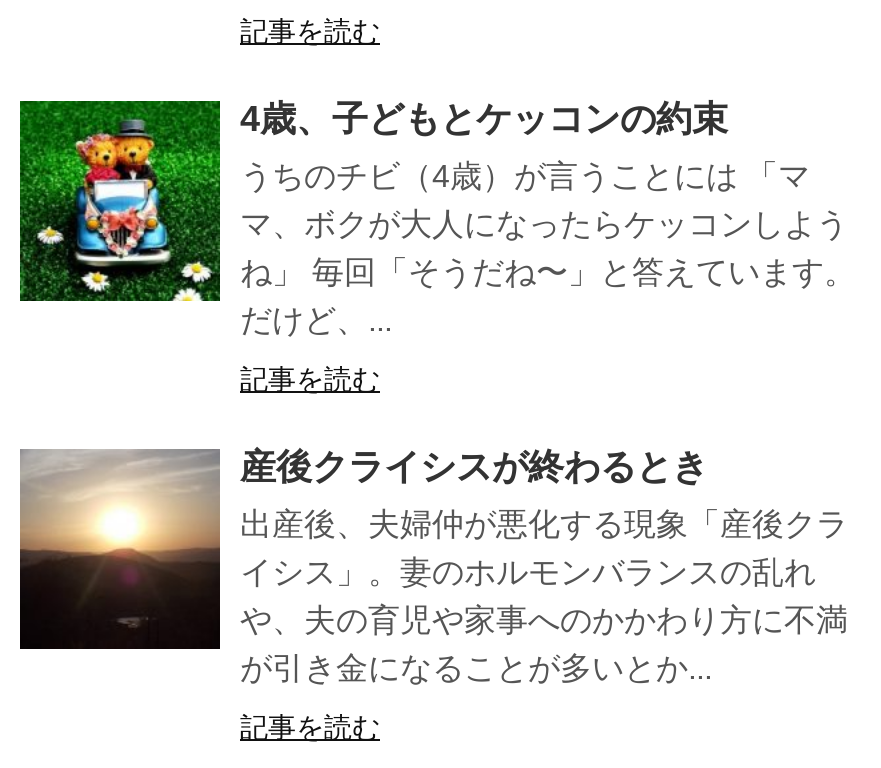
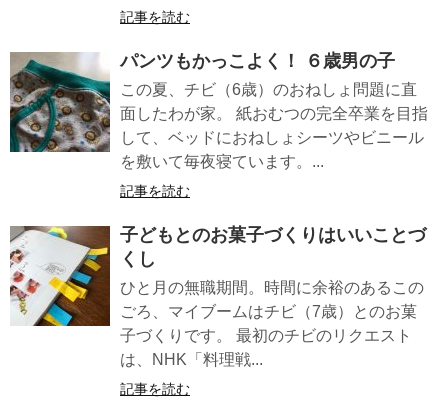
[18,98,728,303] [image] | 4歳、子どもとケッコンの約束 -> [9,51,395,153] [image] | パンツもかっこよく！ ６歳男の子
[240,158,856,336] うちのチビ（4歳）が言うことには 「マ | マ、ボクが大人になったらケッコンしよう | ね」 毎回「そうだね〜」と答えています。 | だけど、... -> [120,81,428,170] この夏、チビ（6歳）のおねしょ問題に直 | 面したわが家。 紙おむつの完全卒業を目指 | して、ベッドにおねしょシーツやビニール | を敷いて毎夜寝ています。...
[18,446,708,651] [image] | 産後クライシスが終わるとき -> [10,225,426,327] [image] | 子どもとのお菓子づくりはいいことづ | くし
[240,506,848,684] 出産後、夫婦仲が悪化する現象「産後クラ | イシス」。妻のホルモンバランスの乱れ | や、夫の育児や家事へのかかわり方に不満 | が引き金になることが多いとか... -> [120,279,424,368] ひと月の無職期間。時間に余裕のあるこの | ごろ、マイブームはチビ（7歳）とのお菓 | 子づくりです。 最初のチビのリクエスト | は、NHK「料理戦...

